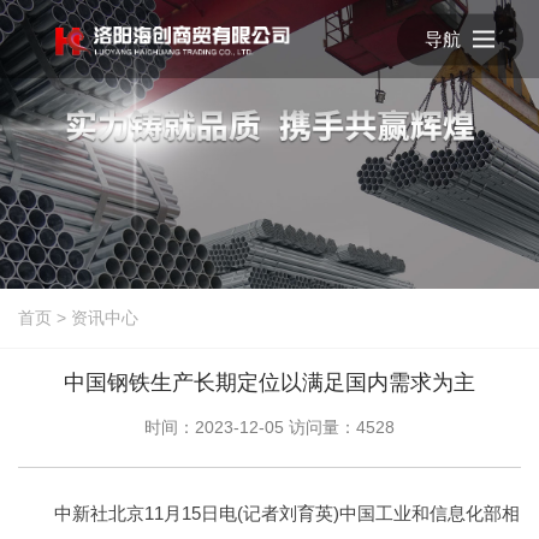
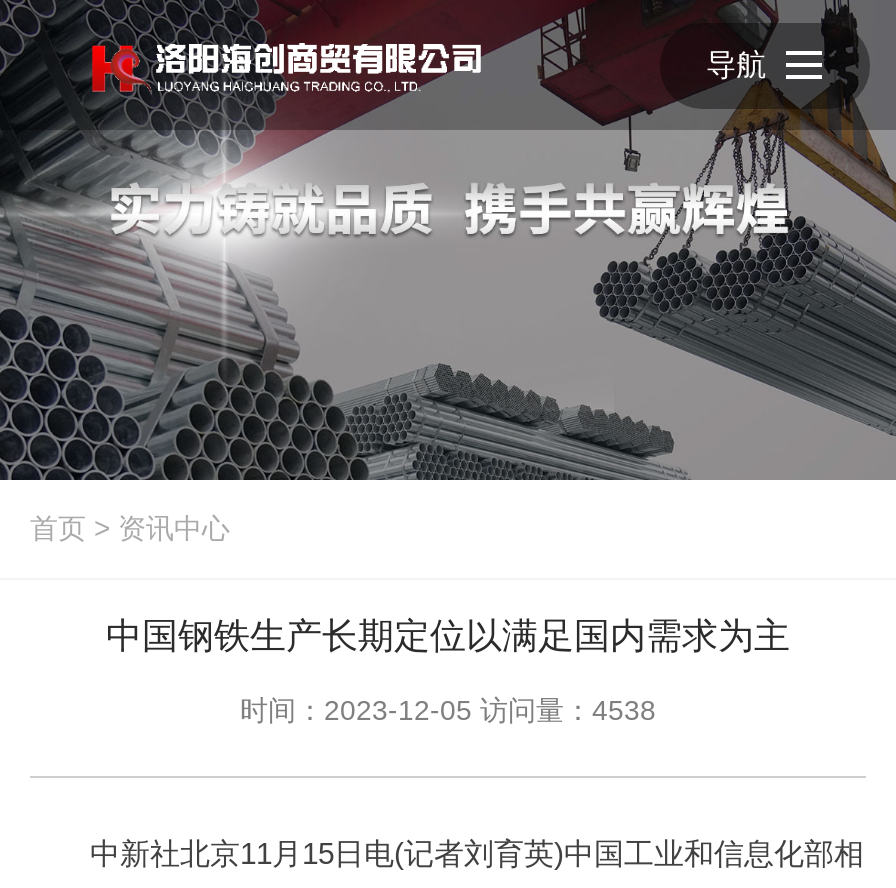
[144,418,395,437] 时间：2023-12-05 访问量：4528 -> [240,695,656,727] 时间：2023-12-05 访问量：4538

